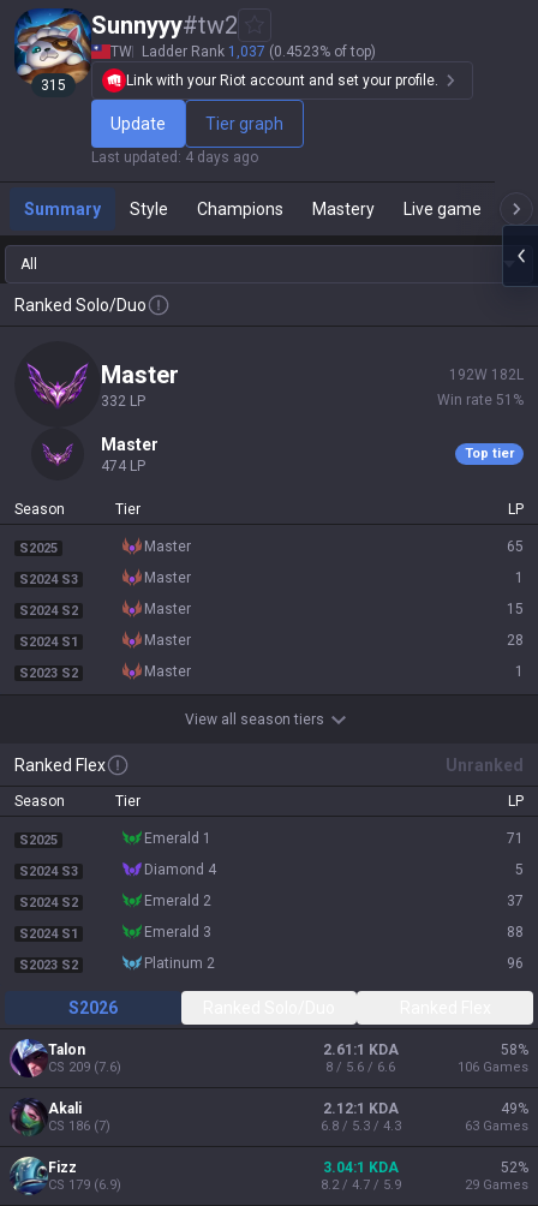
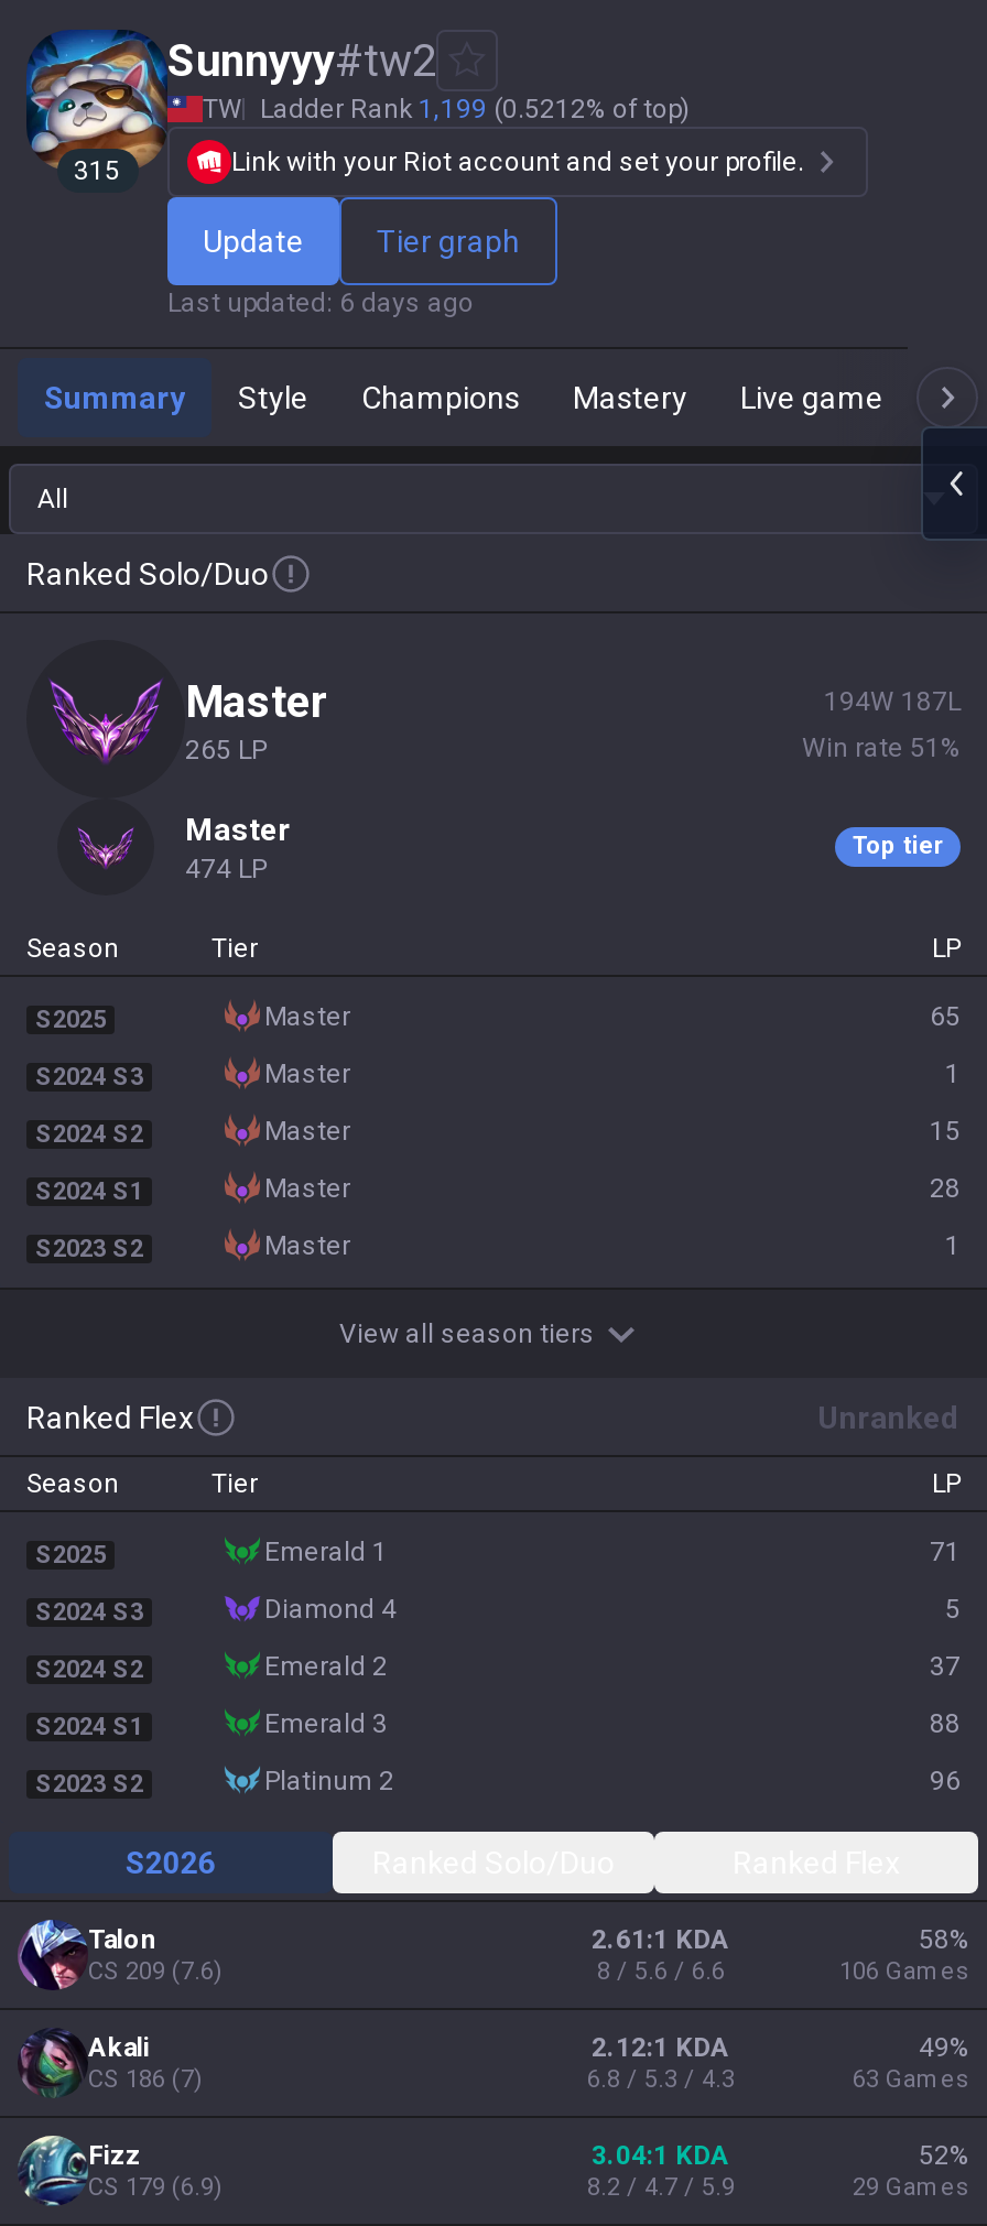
[110,43,376,60] TW Ladder Rank 1,037 (0.4523% of top) -> [203,94,690,124] TW Ladder Rank 1,199 (0.5212% of top)
[91,149,258,166] Last updated: 4 days ago -> [167,287,474,318] Last updated: 6 days ago
[449,366,524,383] 192W 182L -> [824,686,961,717] 194W 187L
[101,393,145,410] 332 LP -> [185,735,267,765] 265 LP

